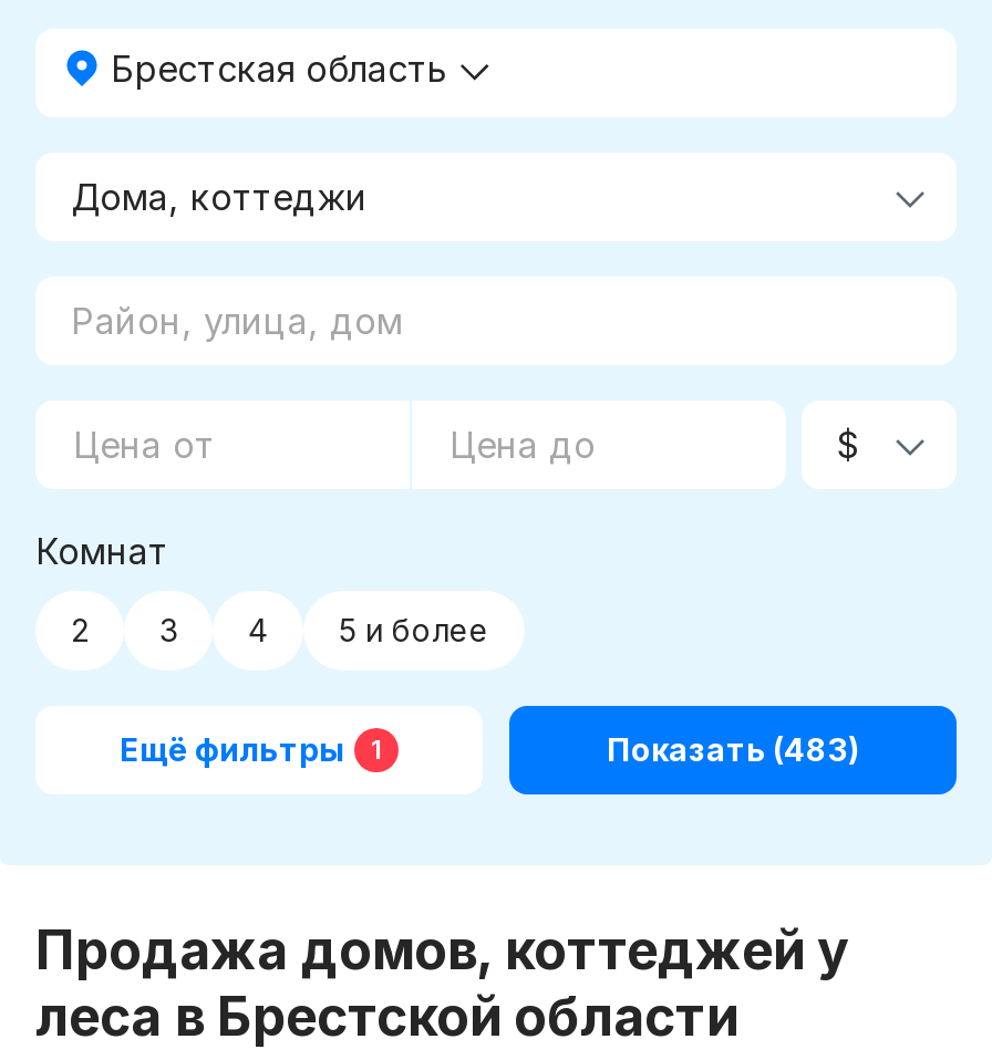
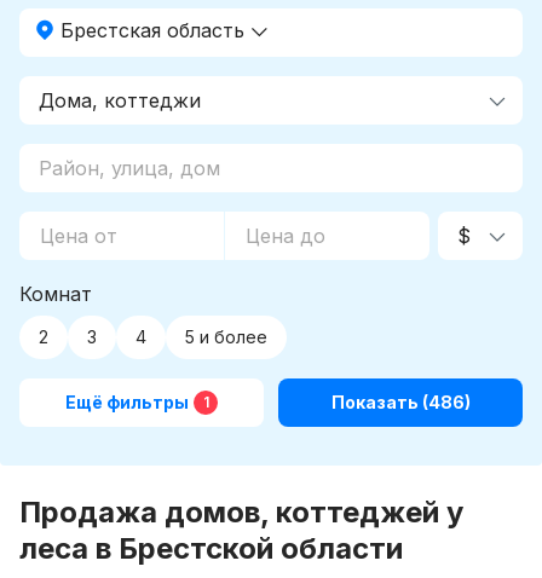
[607,730,859,768] Показать (483) -> [331,392,470,412] Показать (486)

